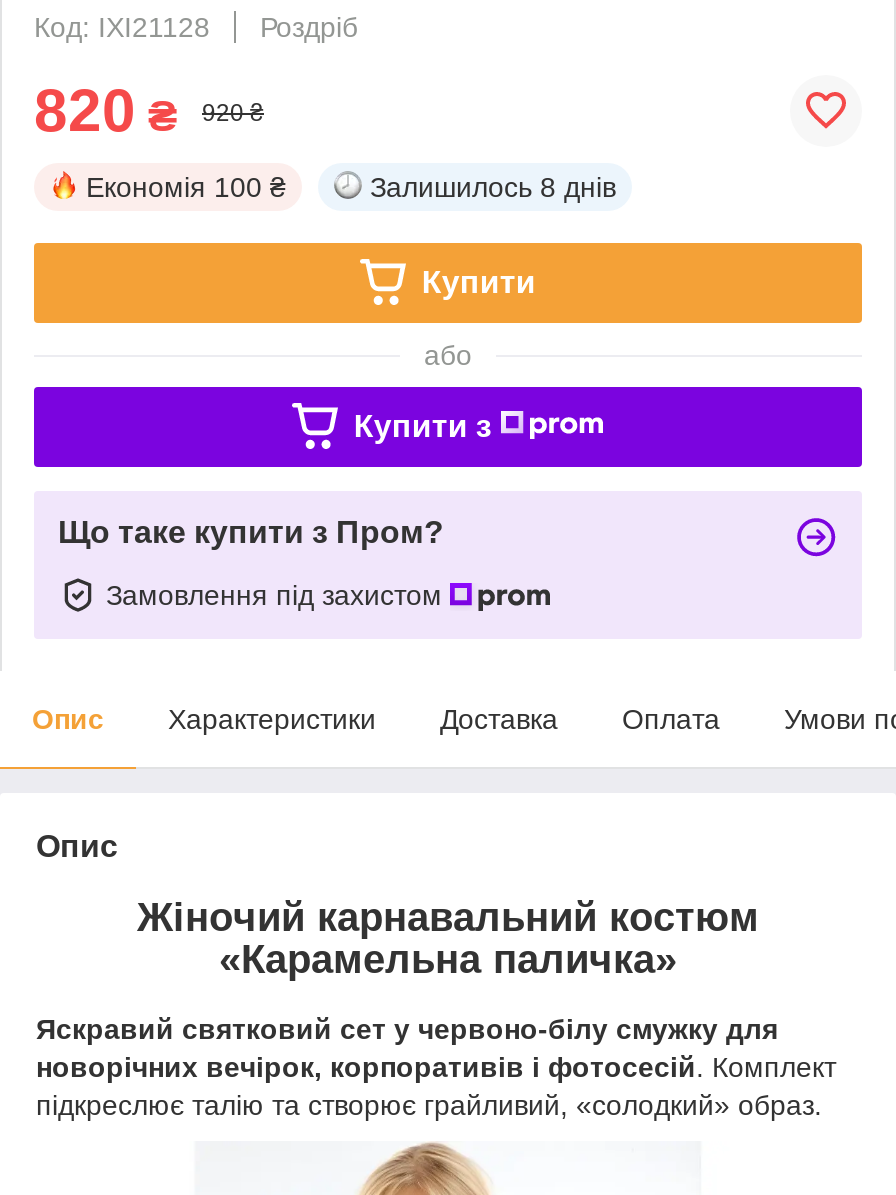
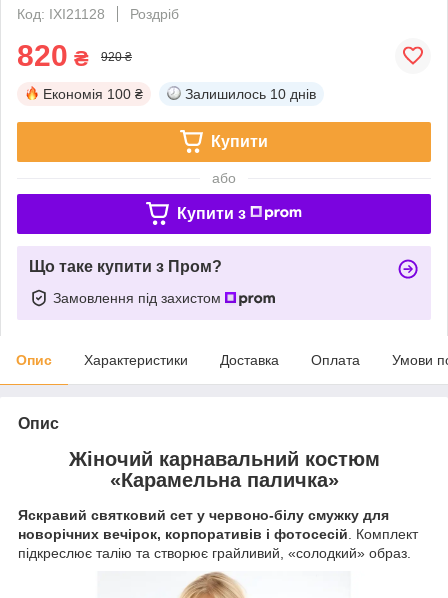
[370,171,616,203] Залишилось 8 днів -> [185,86,316,102] Залишилось 10 днів

